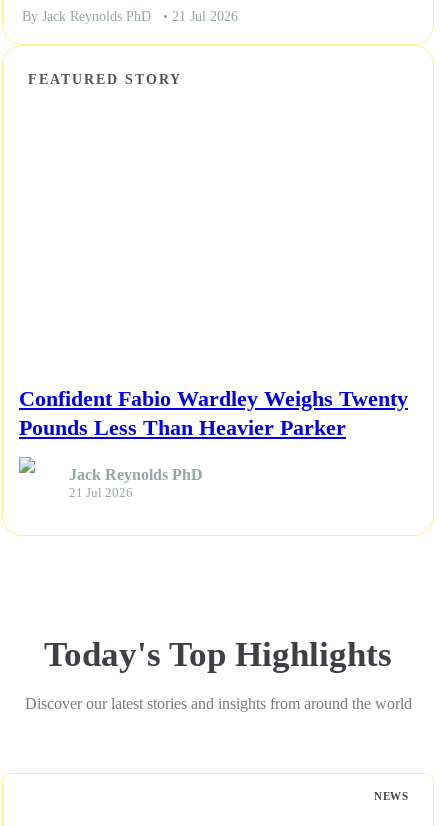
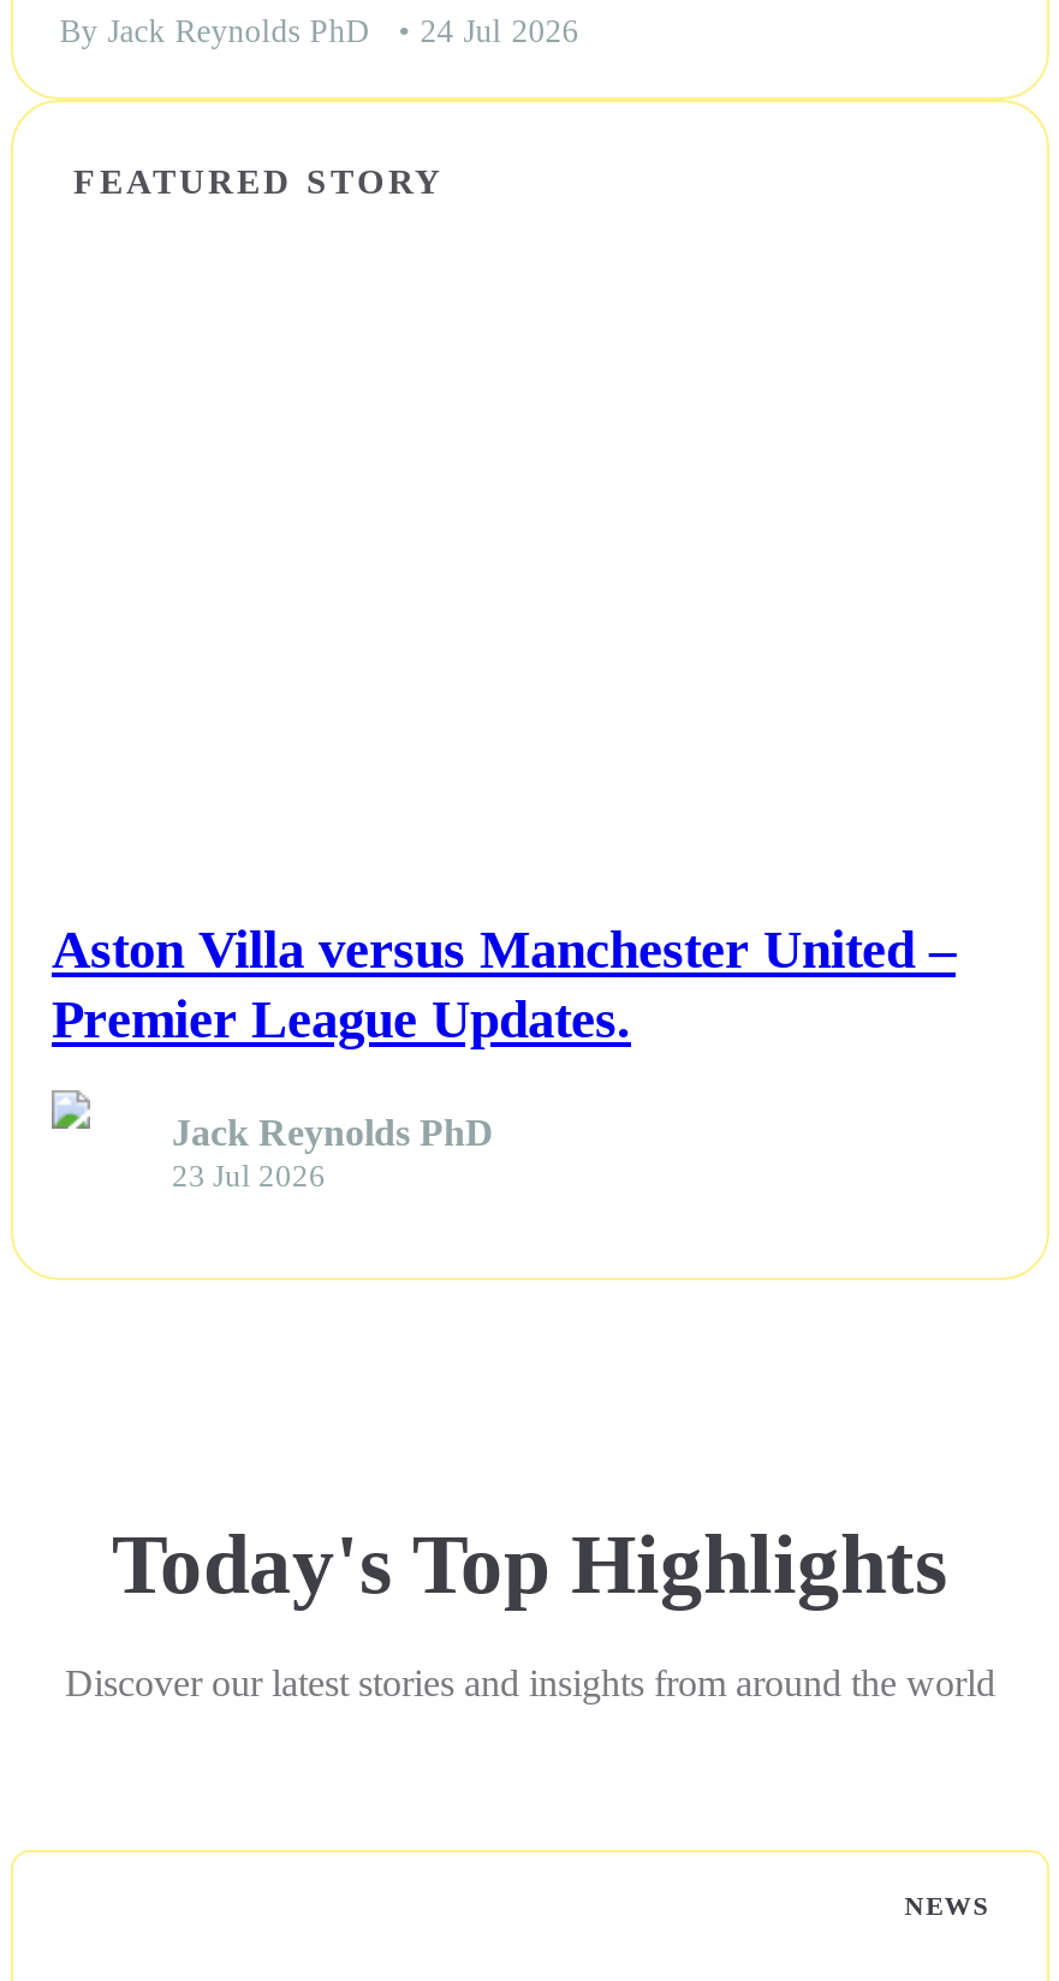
[22,9,238,24] By Jack Reynolds PhD • 21 Jul 2026 -> [59,13,579,49] By Jack Reynolds PhD • 24 Jul 2026
[19,386,408,440] Confident Fabio Wardley Weighs Twenty | Pounds Less Than Heavier Parker -> [52,919,956,1049] Aston Villa versus Manchester United – | Premier League Updates.
[69,486,133,500] 21 Jul 2026 -> [172,1161,326,1195] 23 Jul 2026

